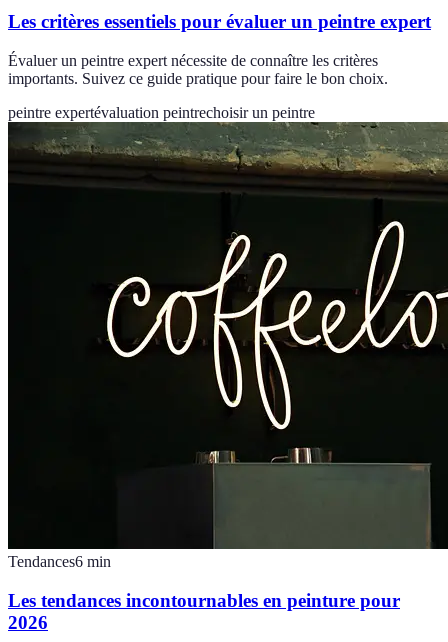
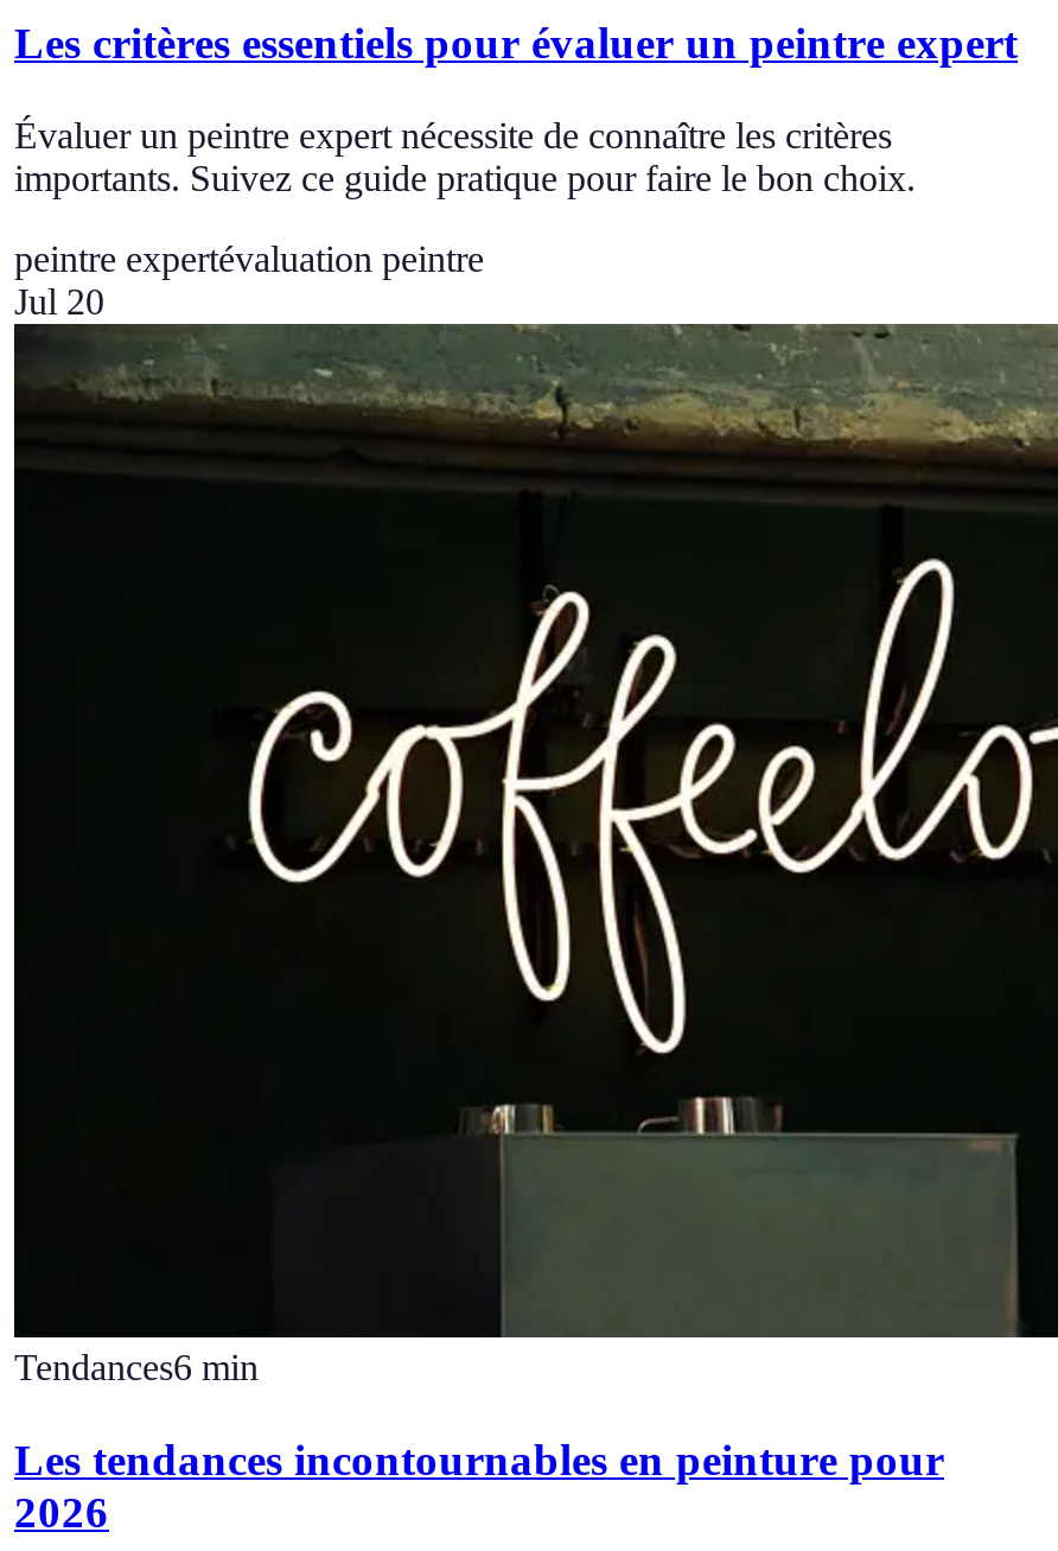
[8,104,315,121] peintre expertévaluation peintrechoisir un peintre -> [14,238,484,321] peintre expertévaluation peintre | Jul 20

